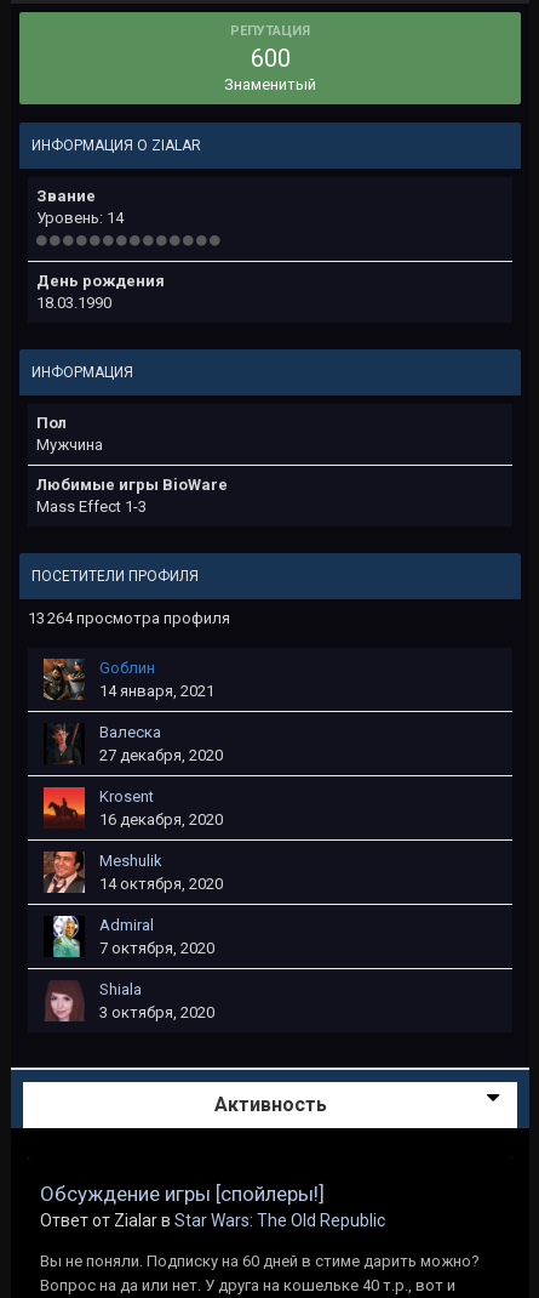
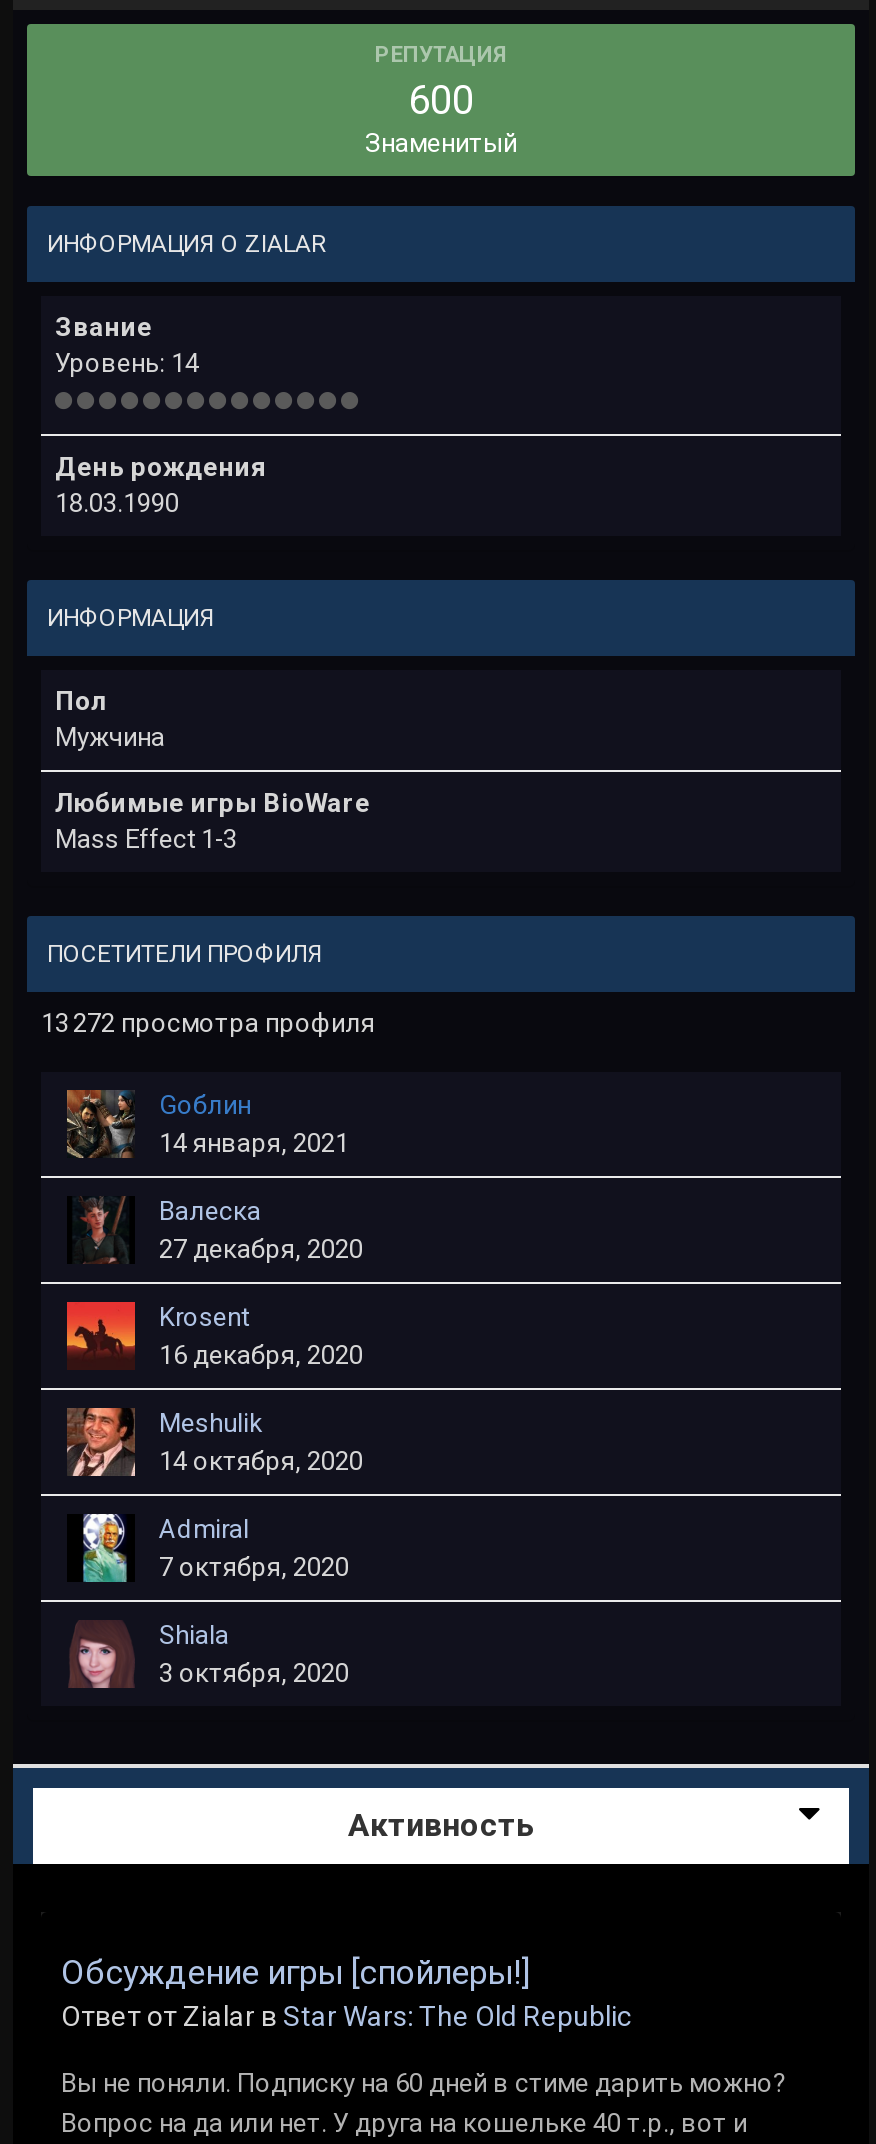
[28,609,230,627] 13 264 просмотра профиля -> [41,1008,375,1038] 13 272 просмотра профиля

